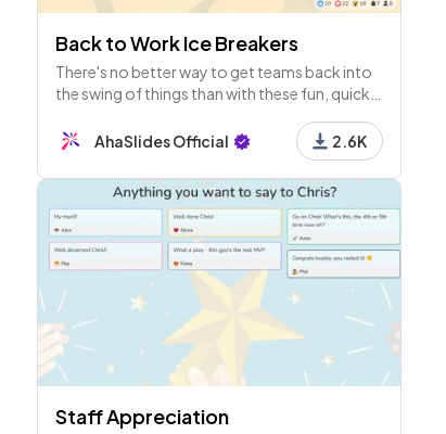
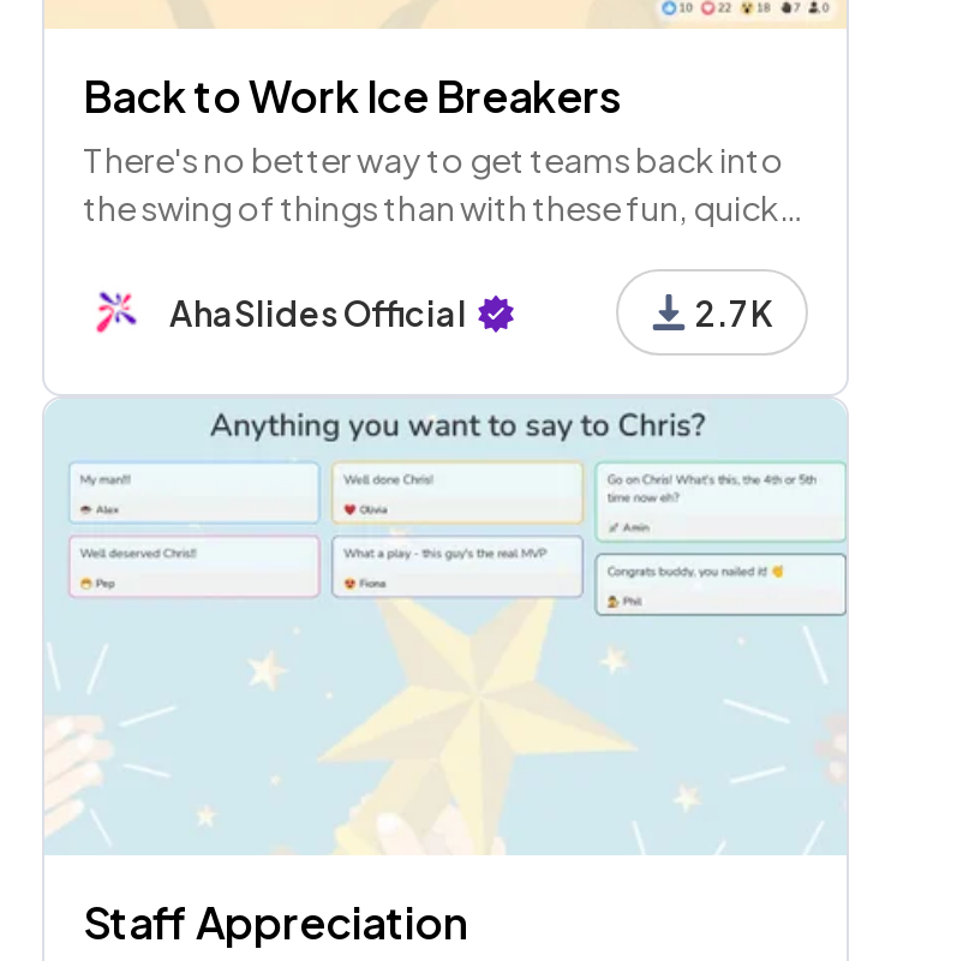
[332,131,367,151] 2.6K -> [695,291,772,334] 2.7K

